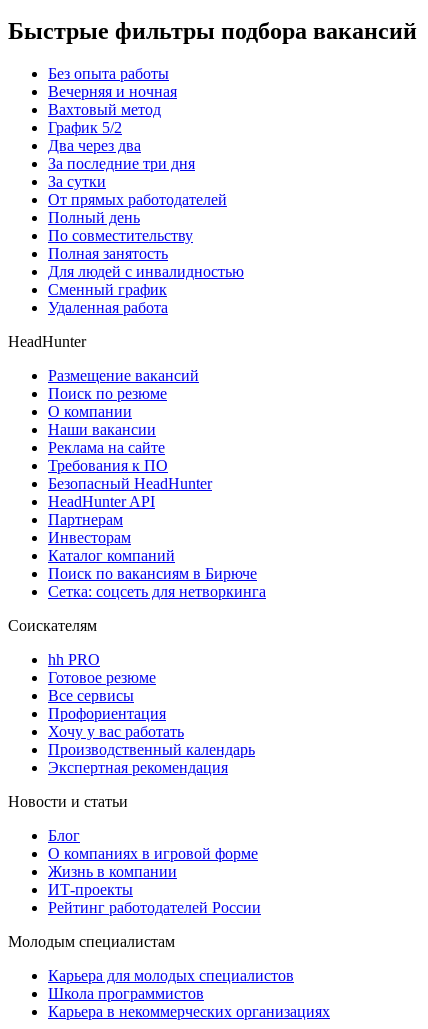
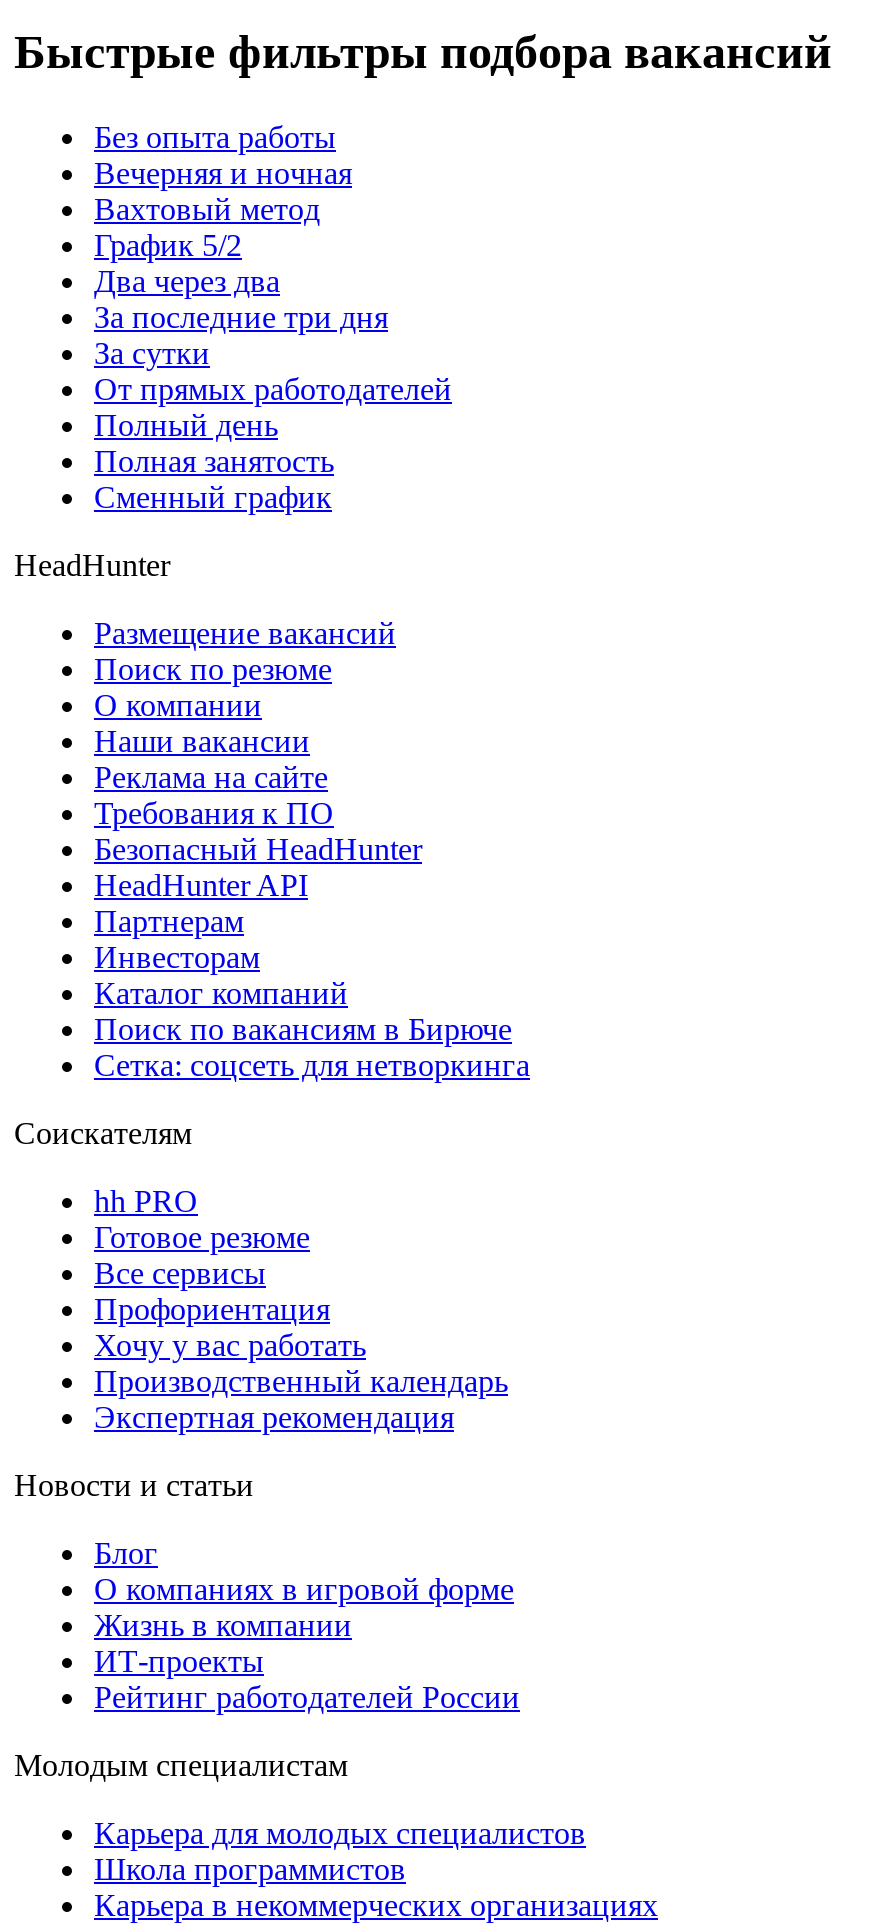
[48,227,193,244] По совместительству -> none
[48,263,244,280] Для людей с инвалидностью -> none
[48,299,168,316] Удаленная работа -> none

